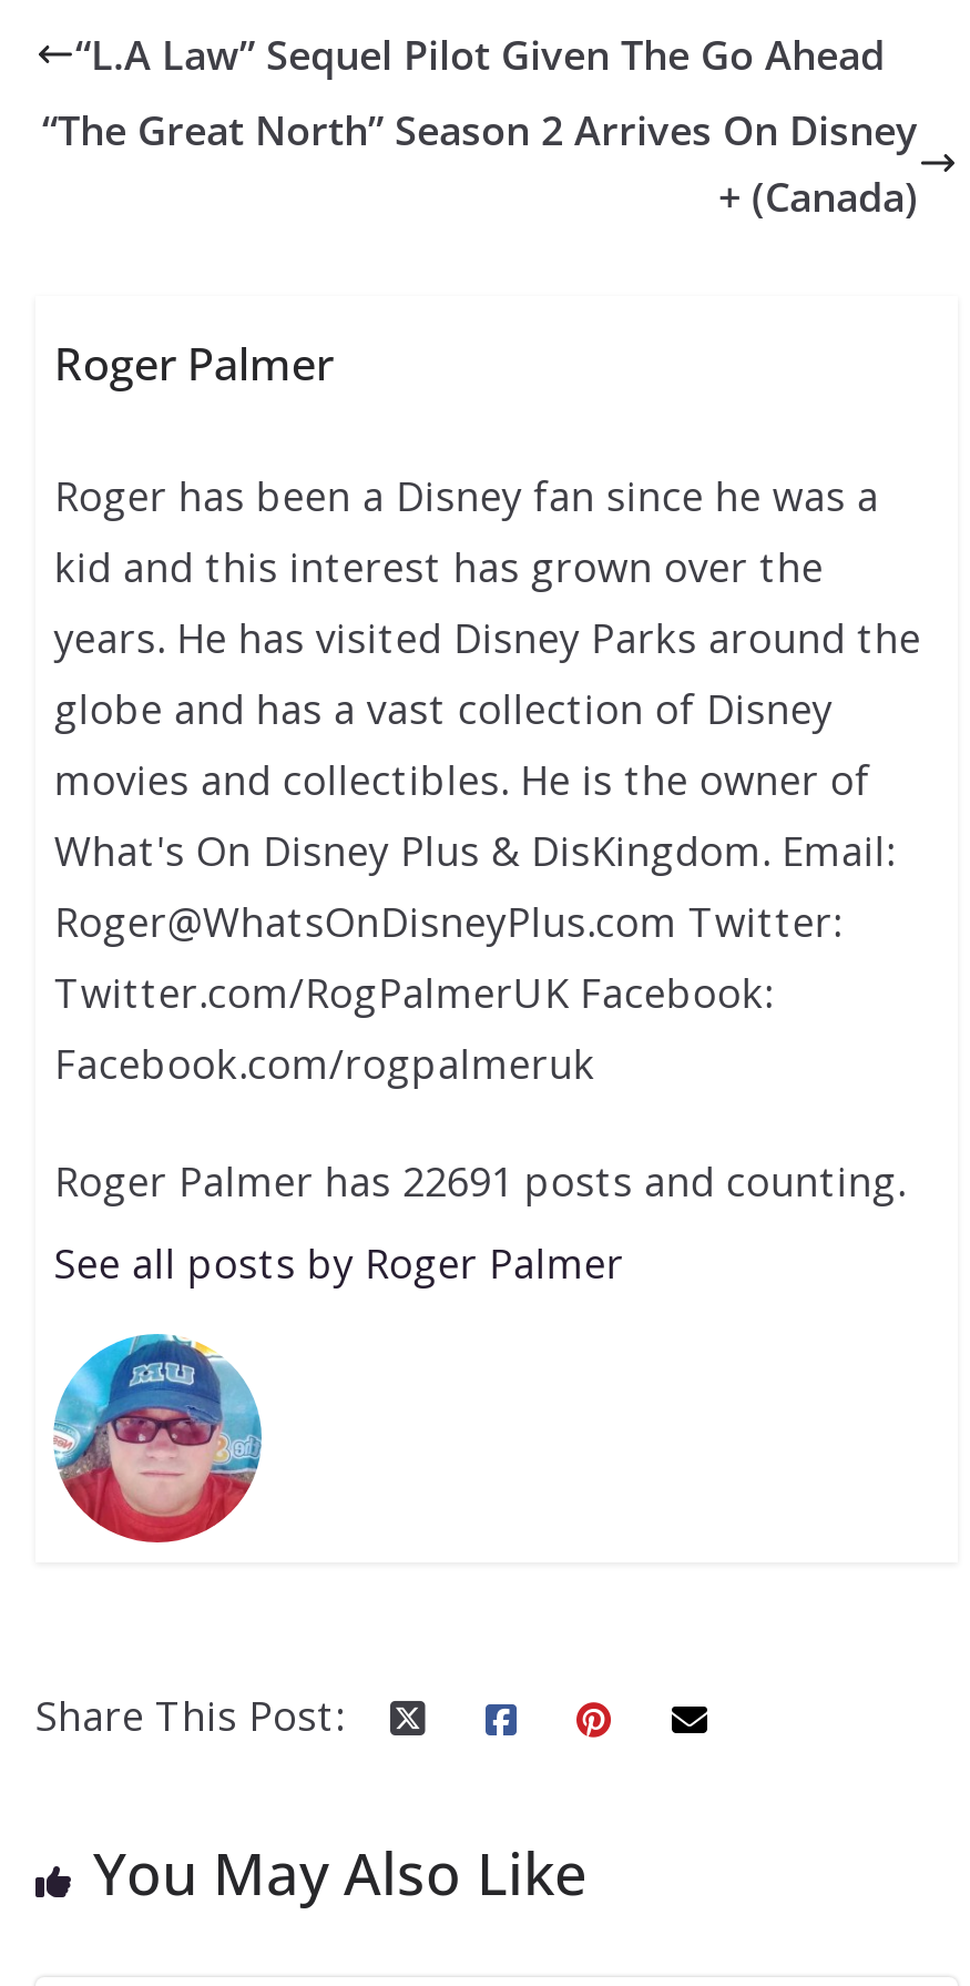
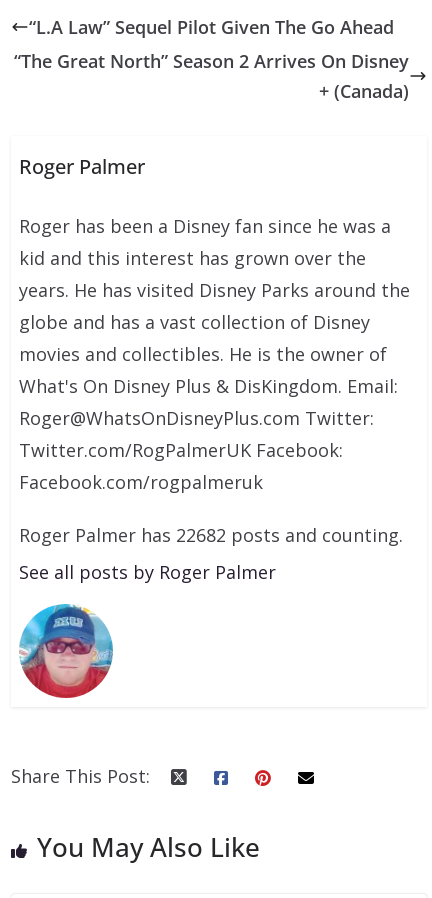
[54,1155,905,1208] Roger Palmer has 22691 posts and counting. -> [19,523,403,547] Roger Palmer has 22682 posts and counting.

